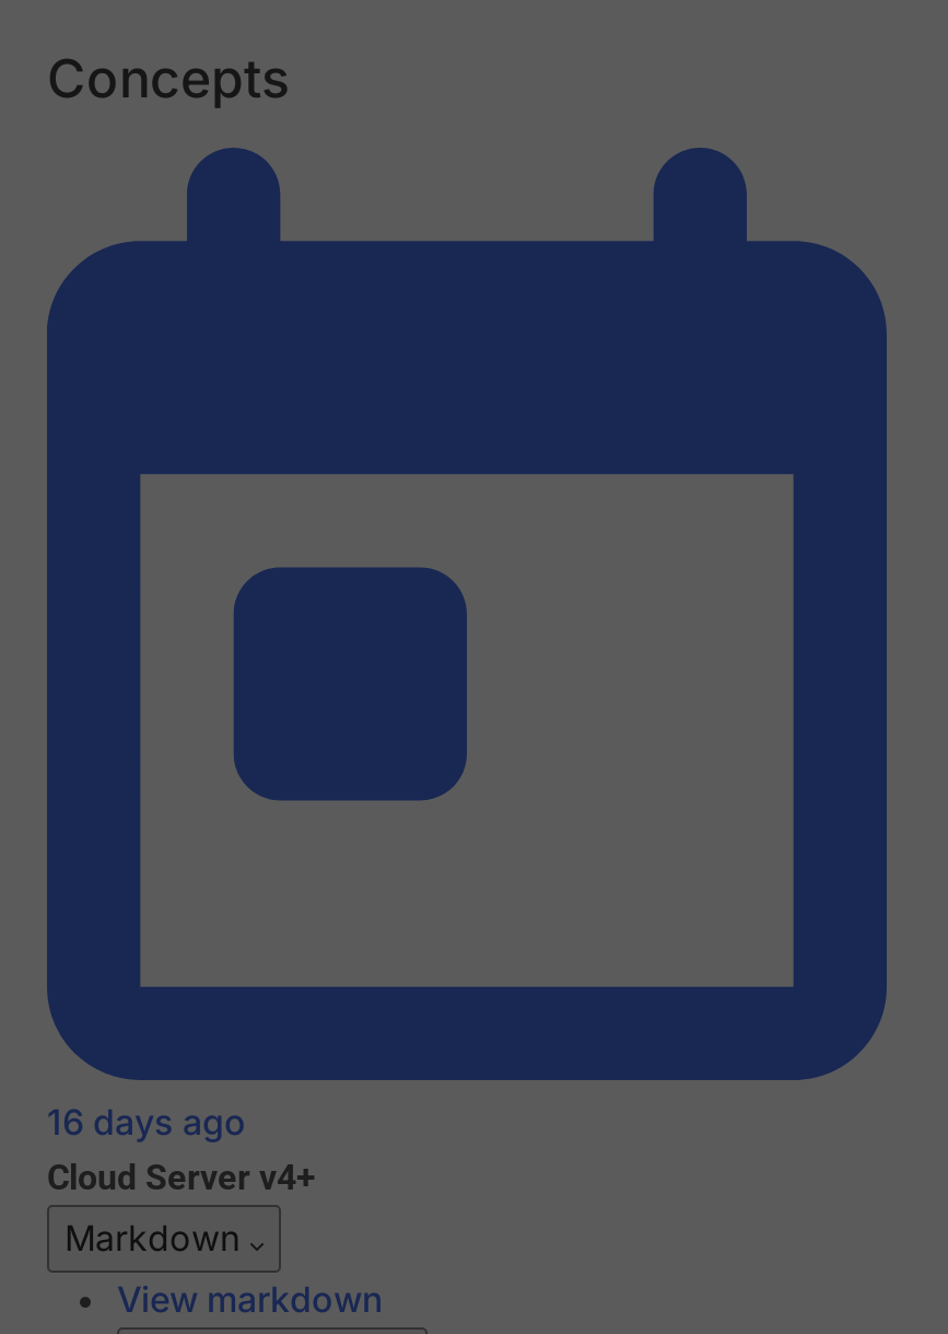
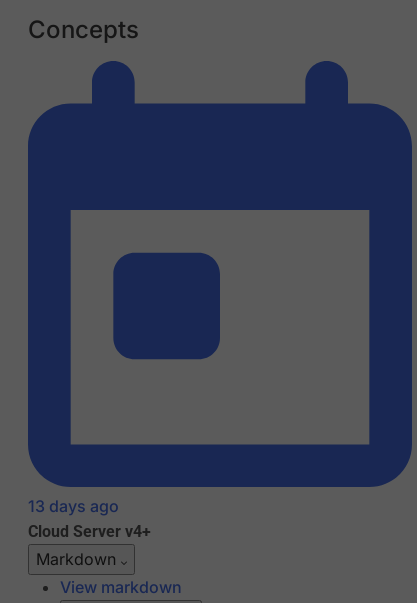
[47,1101,246,1145] 16 days ago -> [28,496,119,516] 13 days ago

